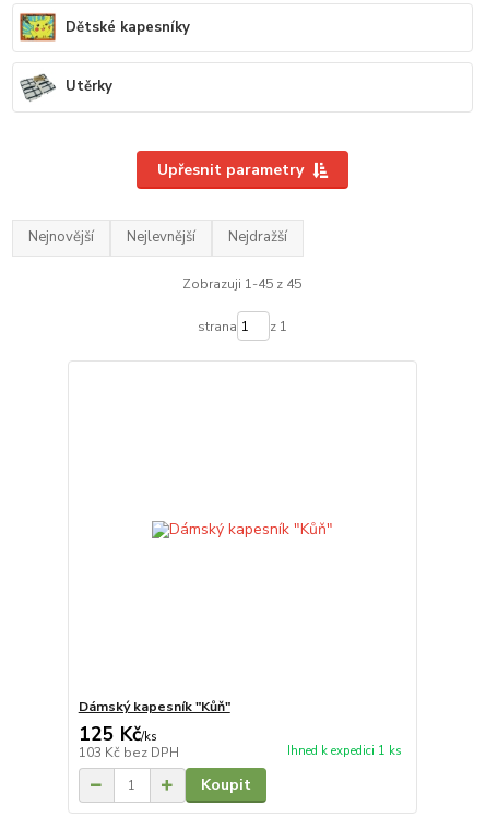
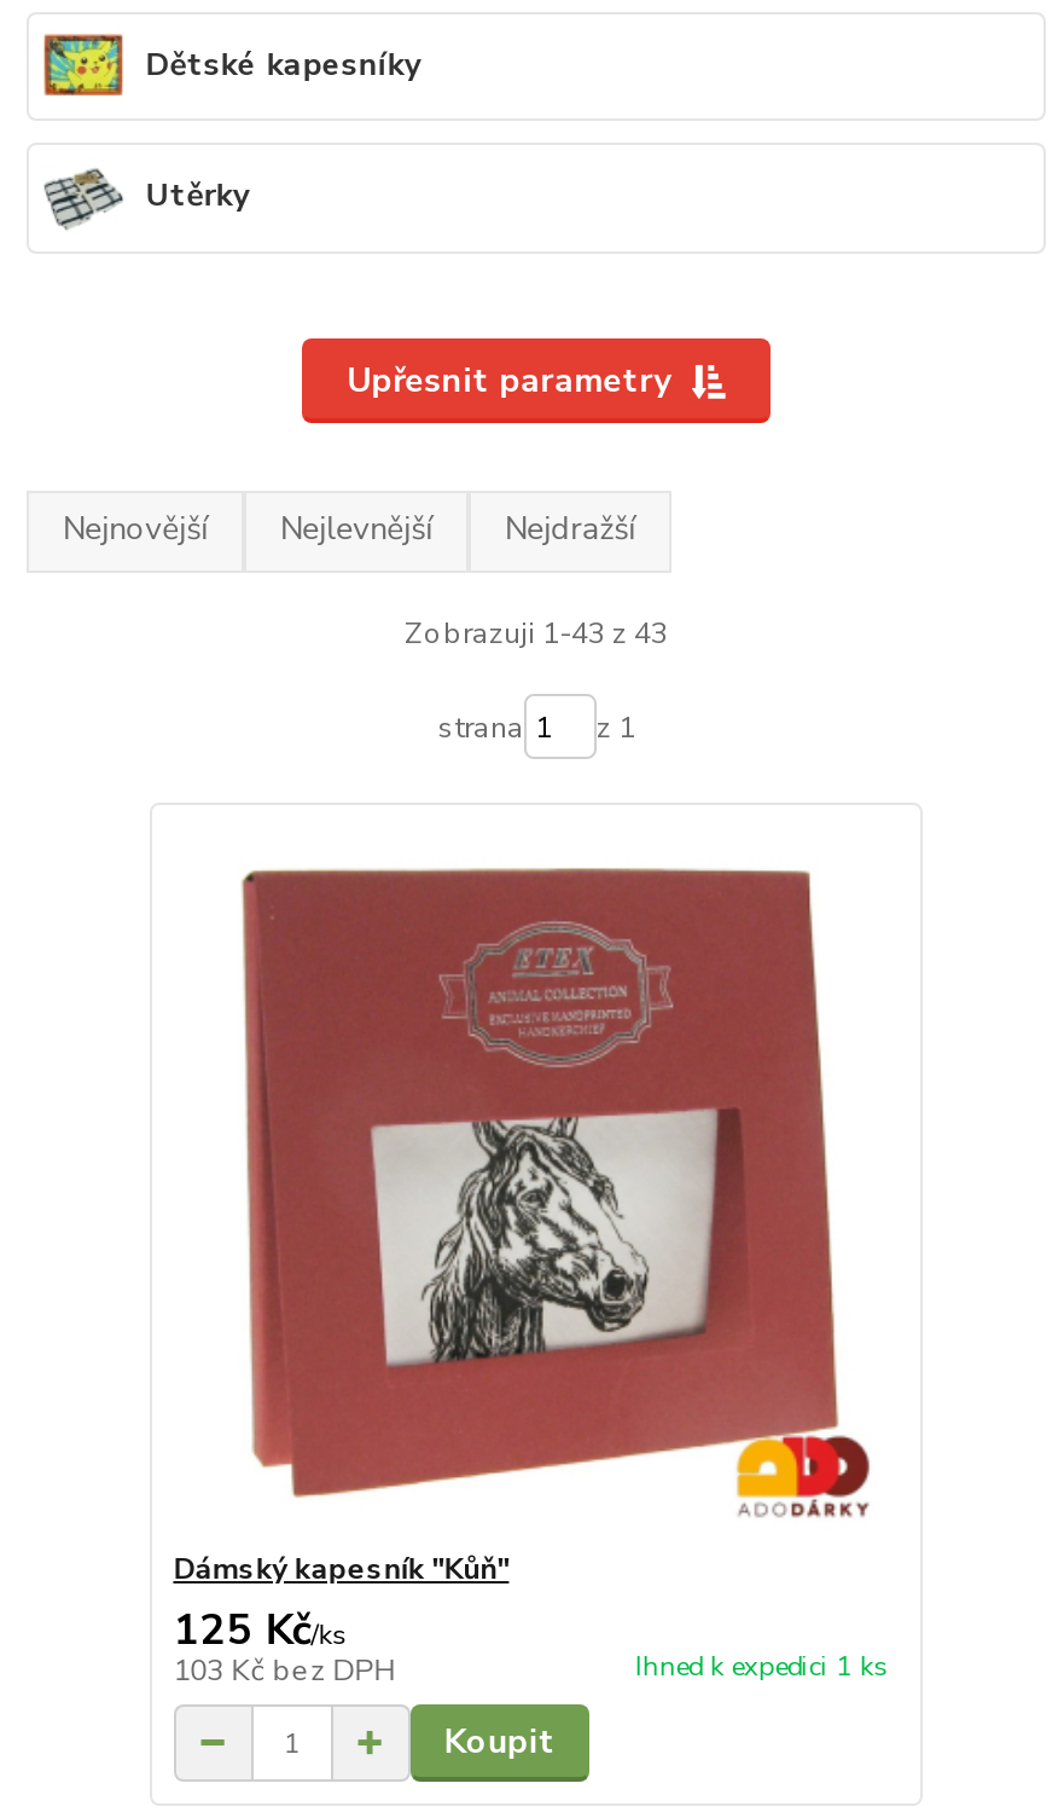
[183,275,302,293] Zobrazuji 1-45 z 45 -> [405,614,668,652] Zobrazuji 1-43 z 43
none -> [239,865,872,1518] [image]

